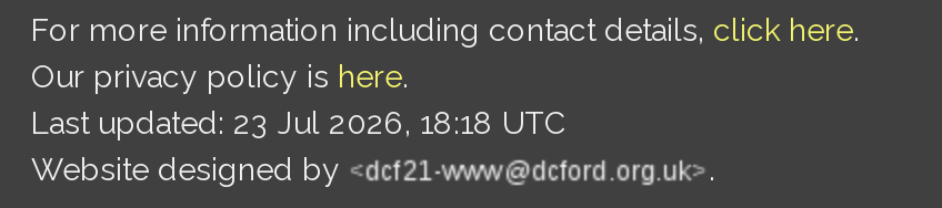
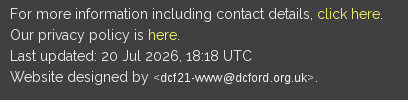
[31,105,567,141] Last updated: 23 Jul 2026, 18:18 UTC -> [10,48,252,64] Last updated: 20 Jul 2026, 18:18 UTC

